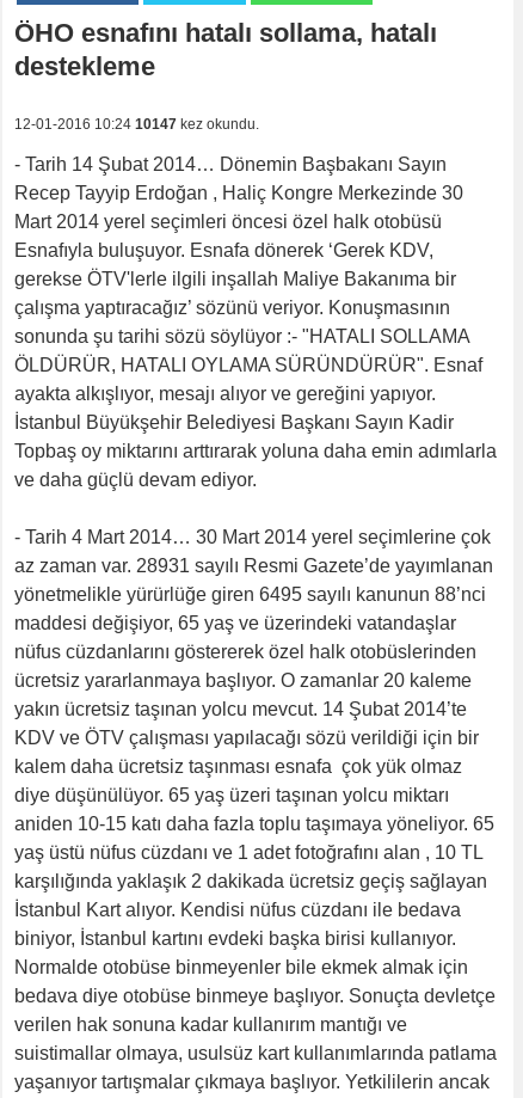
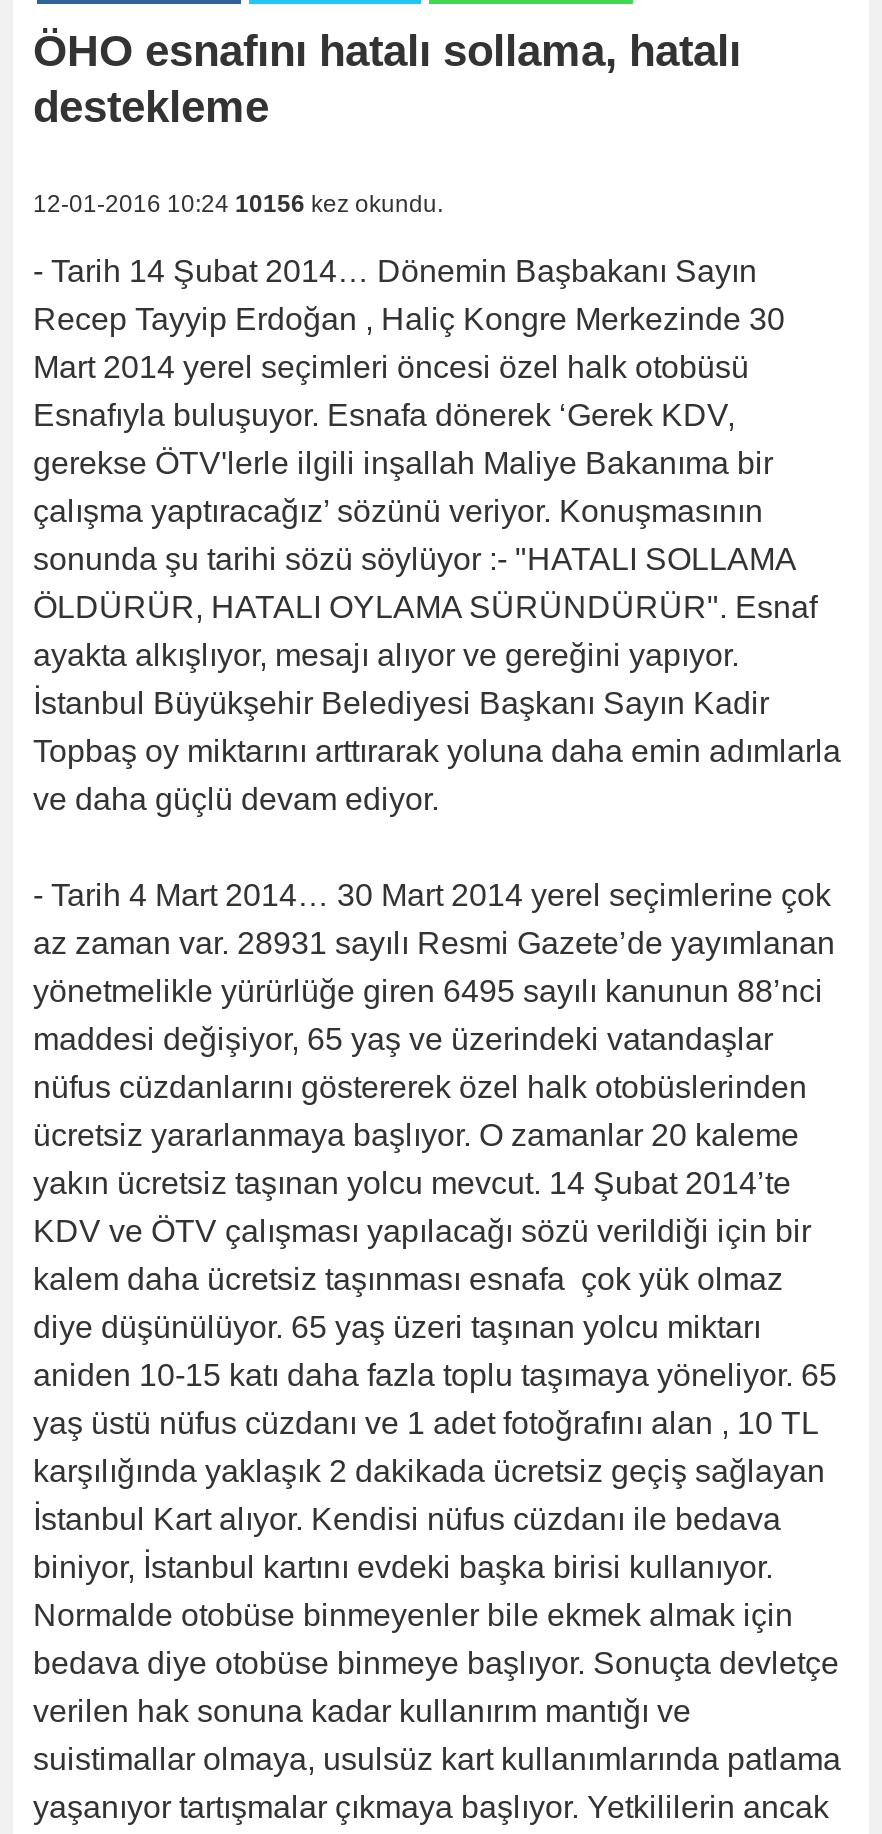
[14,116,259,133] 12-01-2016 10:24 10147 kez okundu. -> [33,190,443,218] 12-01-2016 10:24 10156 kez okundu.

